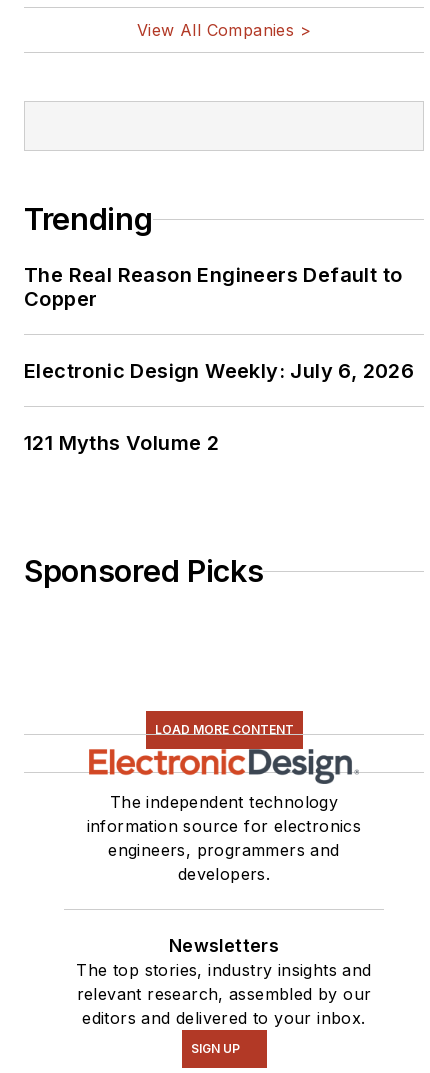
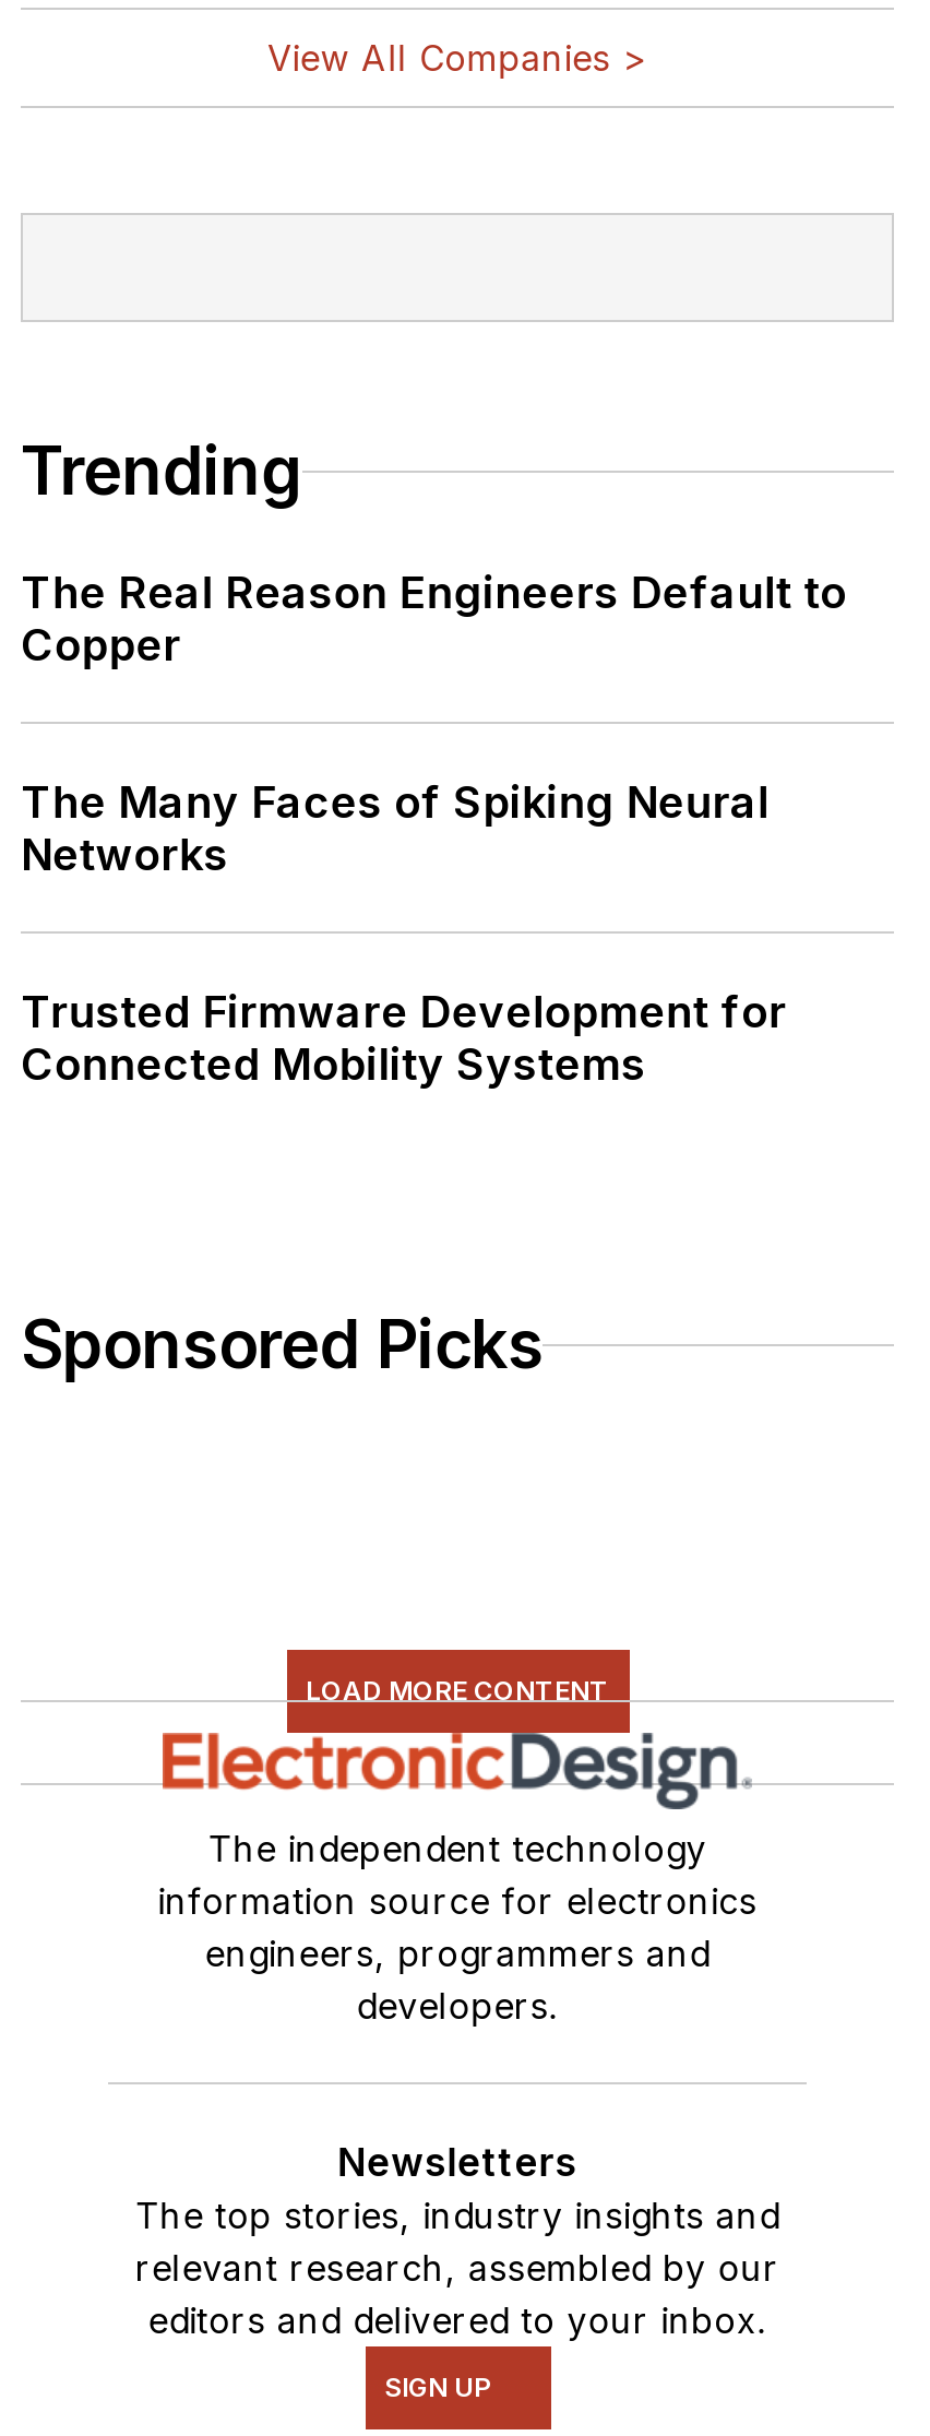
[24,359,414,383] Electronic Design Weekly: July 6, 2026 -> [21,777,769,881] The Many Faces of Spiking Neural | Networks
[24,431,219,455] 121 Myths Volume 2 -> [21,986,787,1091] Trusted Firmware Development for | Connected Mobility Systems

